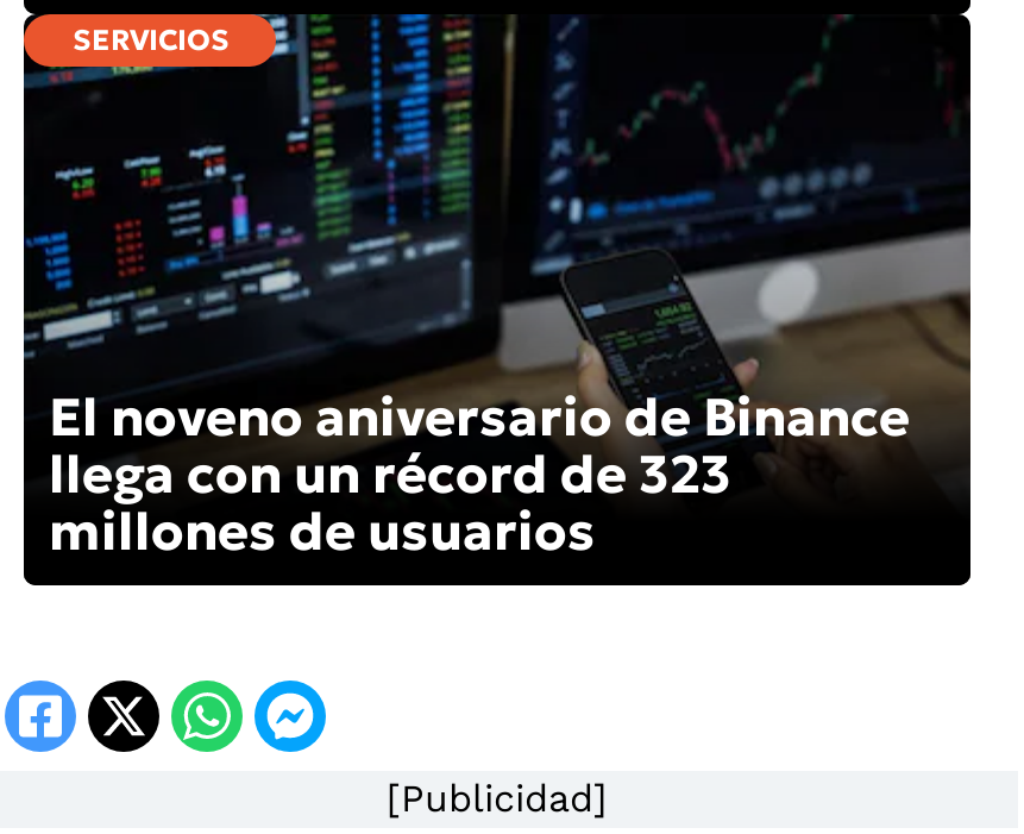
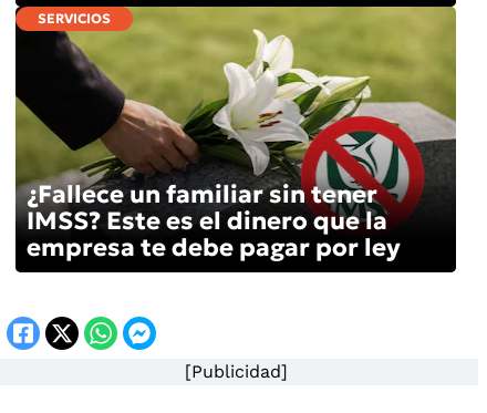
[21,12,973,564] [image] | El noveno aniversario de Binance | llega con un récord de 323 | millones de usuarios -> [14,6,457,262] [image] | ¿Fallece un familiar sin tener | IMSS? Este es el dinero que la | empresa te debe pagar por ley

